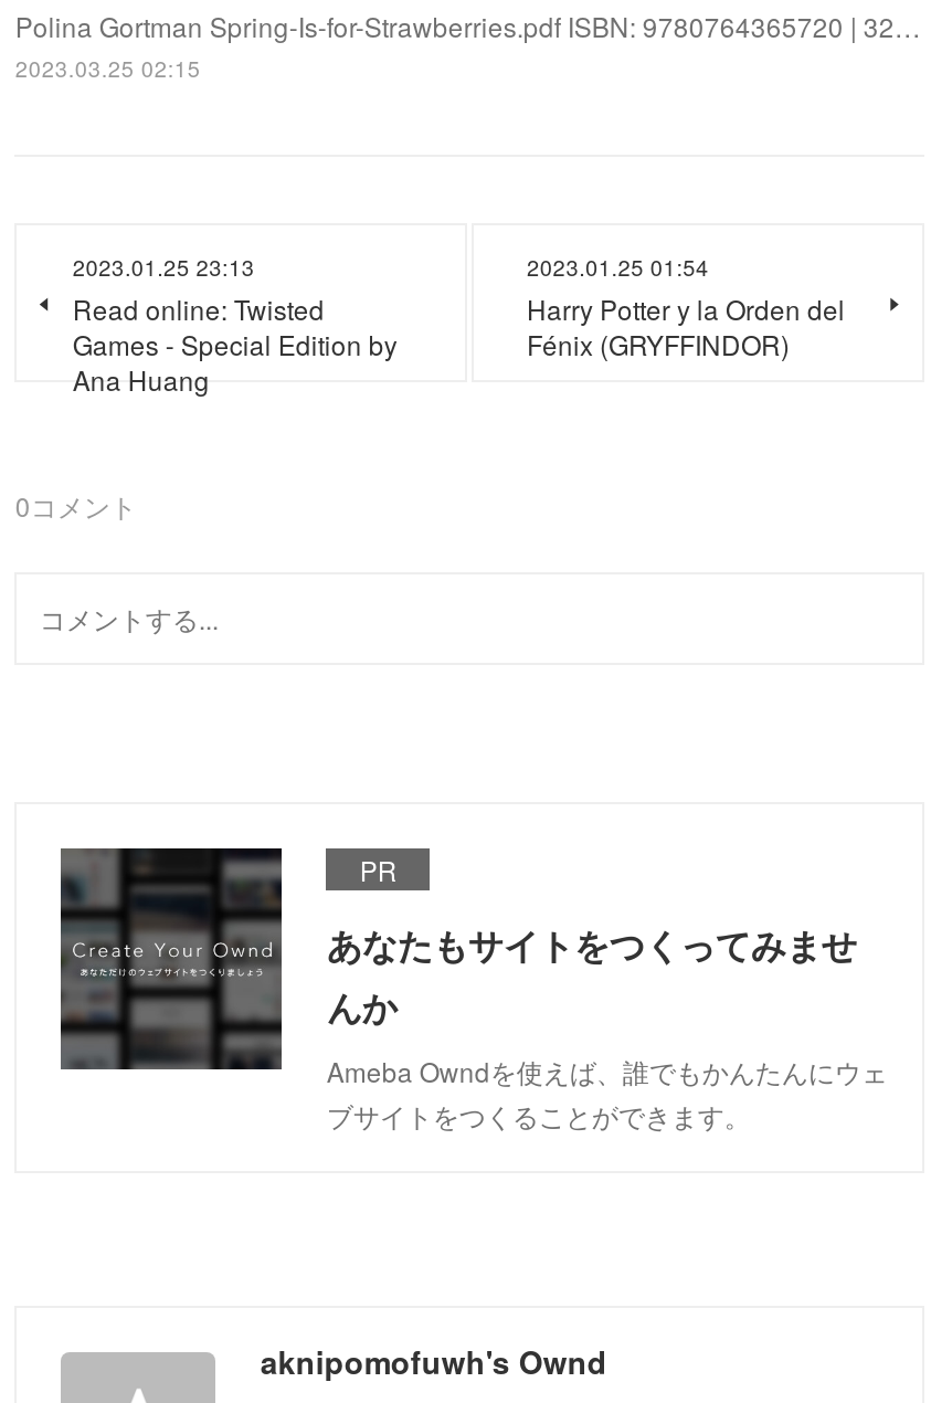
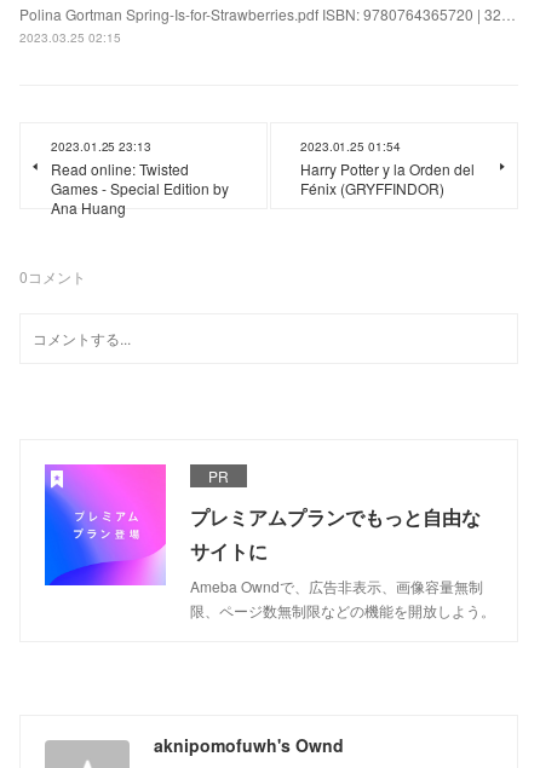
[59,846,888,1133] [image] | あなたもサイトをつくってみませ | んか | Ameba Owndを使えば、誰でもかんたんにウェ | ブサイトをつくることができます。 -> [44,463,496,620] [image] | プレミアムプランでもっと自由な | サイトに | Ameba Owndで、広告非表示、画像容量無制 | 限、ページ数無制限などの機能を開放しよう。

